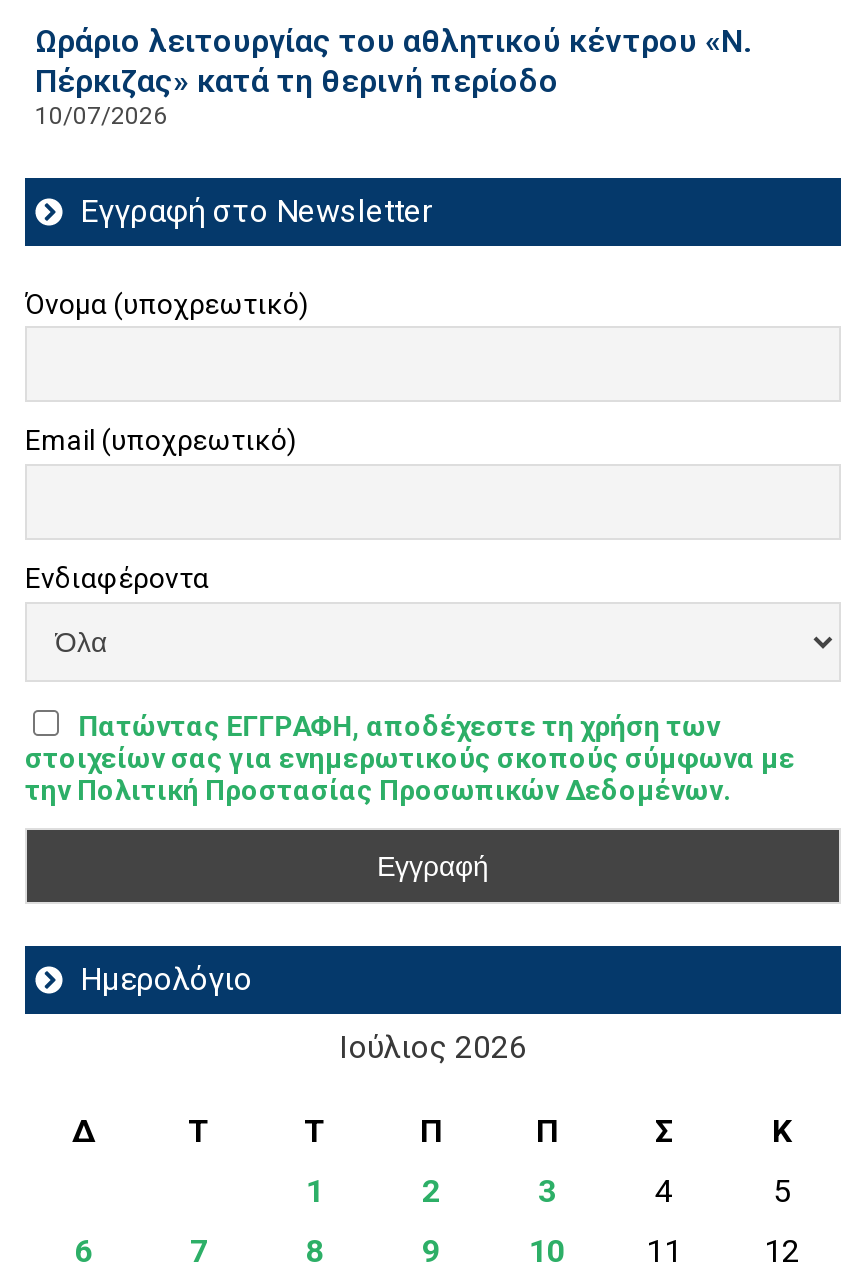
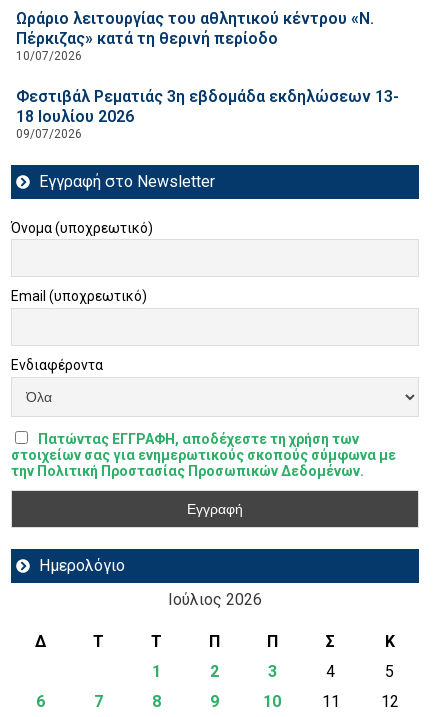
none -> [16,87,399,141] Φεστιβάλ Ρεματιάς 3η εβδομάδα εκδηλώσεων 13- | 18 Ιουλίου 2026 | 09/07/2026

